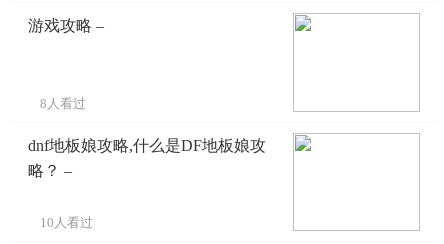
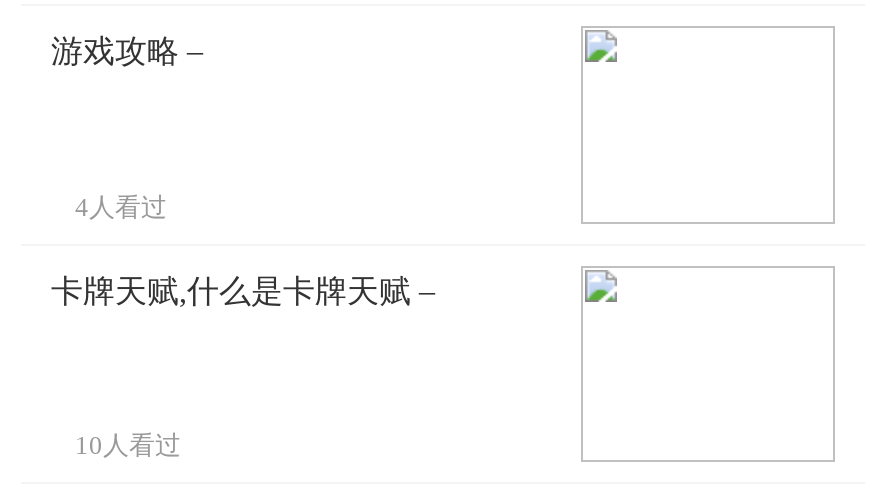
[28,97,266,179] 8人看过 | dnf地板娘攻略,什么是DF地板娘攻 | 略？ – -> [51,194,435,308] 4人看过 | 卡牌天赋,什么是卡牌天赋 –

